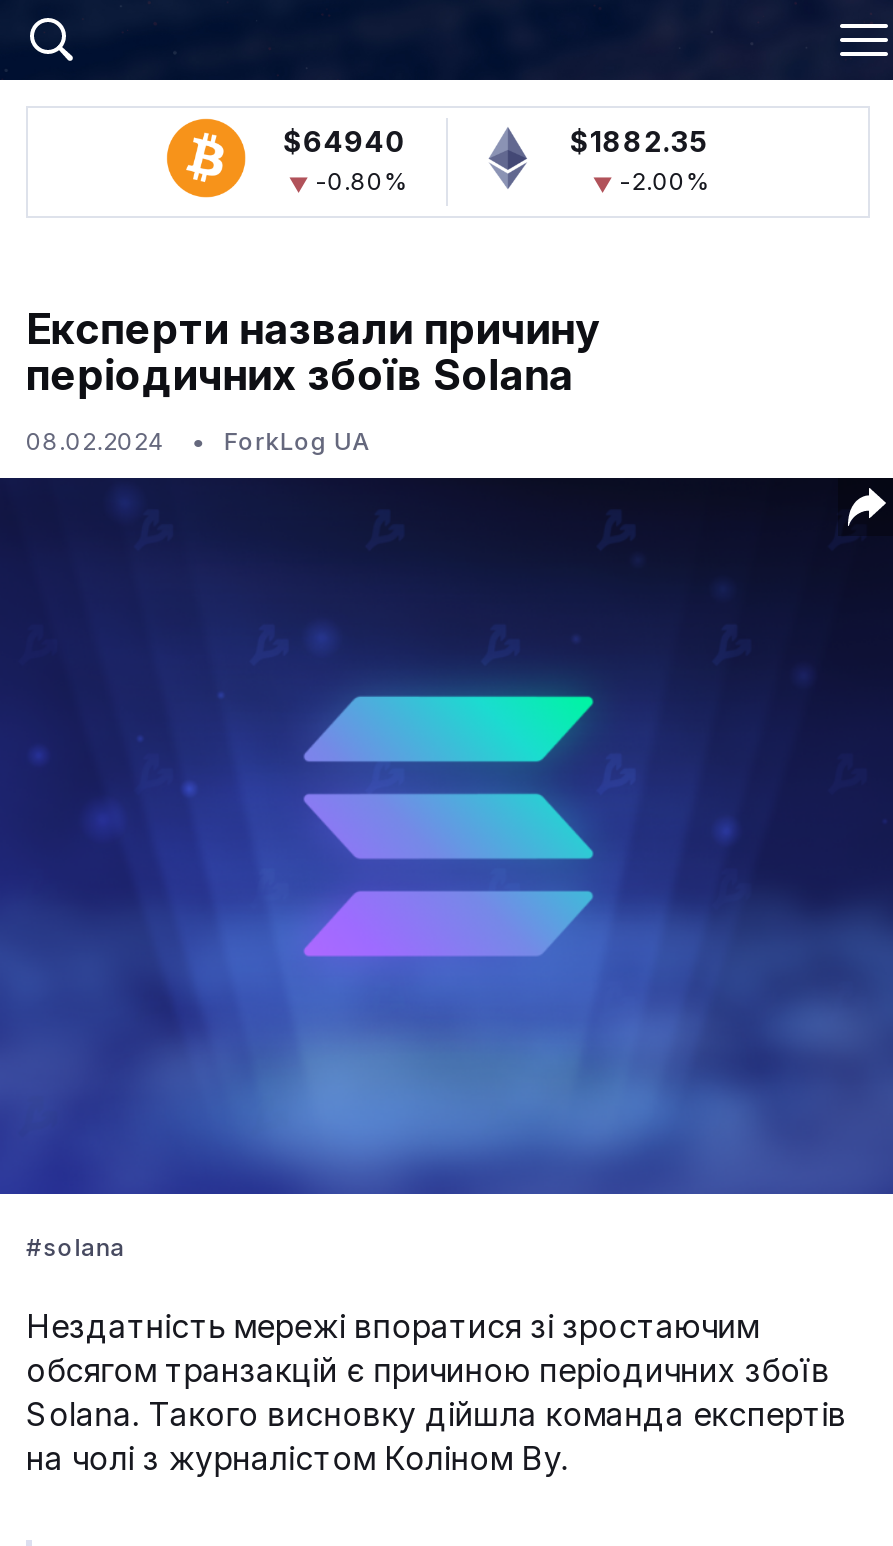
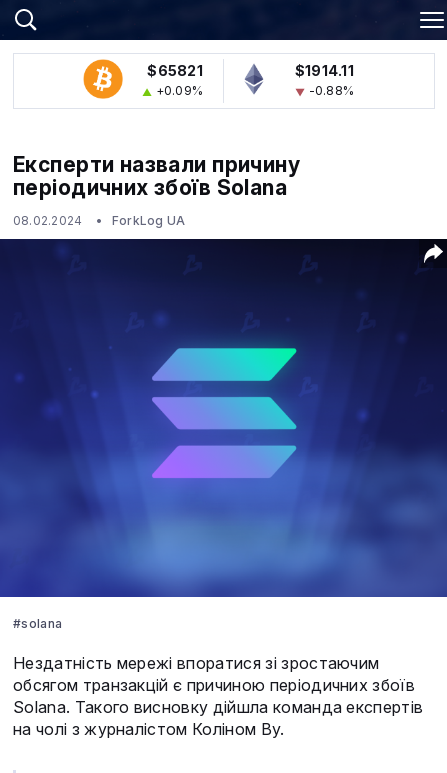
[283,124,406,158] $64940 -> [147,62,203,79] $65821
[570,124,708,158] $1882.35 -> [295,62,354,79] $1914.11
[315,166,406,196] -0.80% -> [155,83,203,98] +0.09%
[619,166,708,196] -2.00% -> [308,83,354,98] -0.88%

